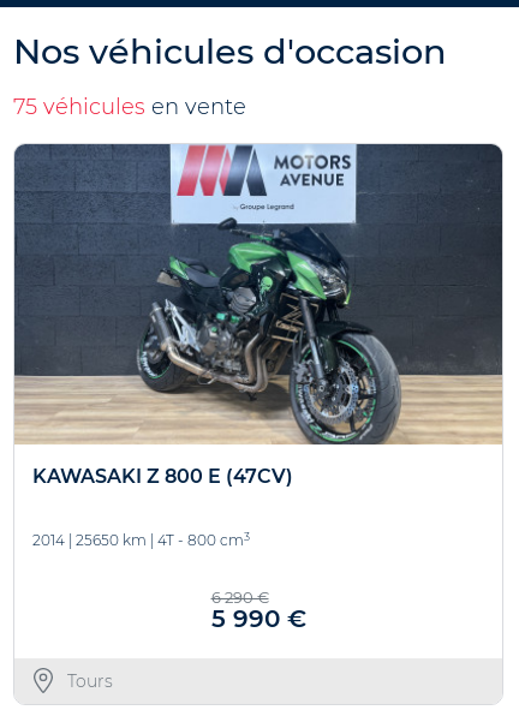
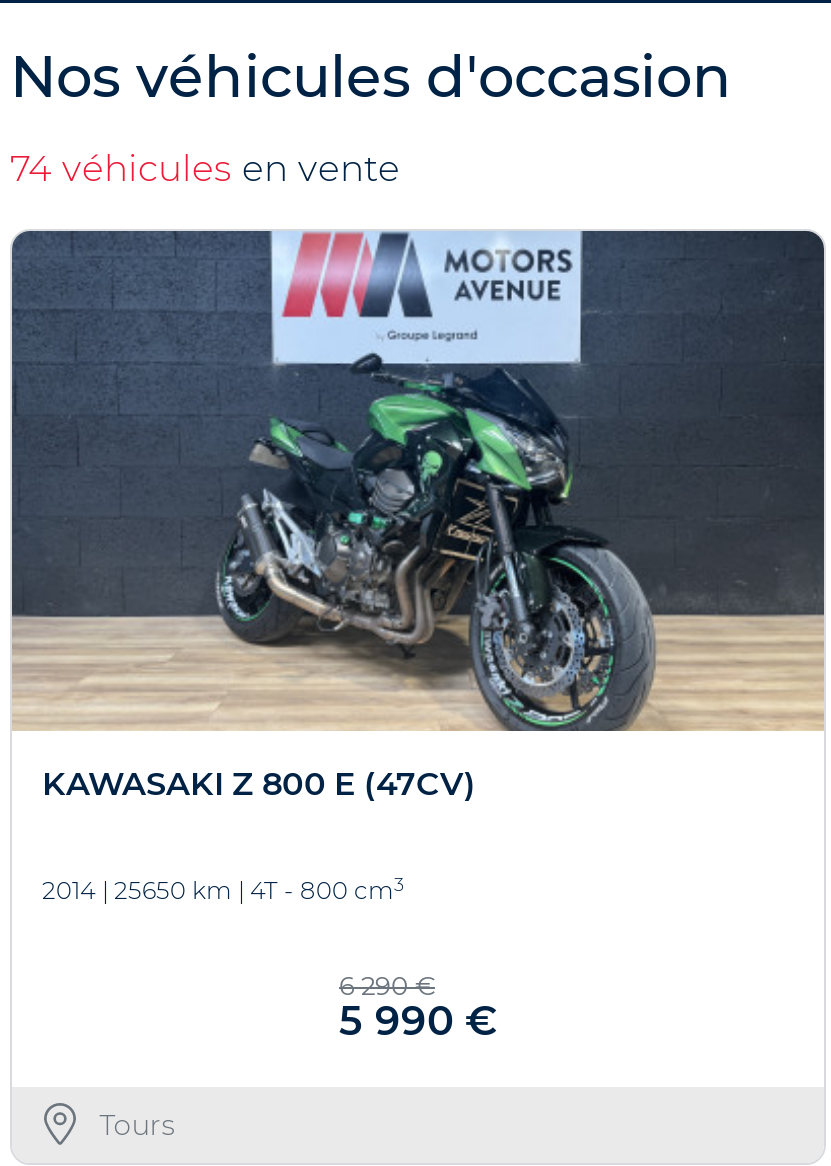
[13,94,246,120] 75 véhicules en vente -> [10,147,400,191] 74 véhicules en vente

